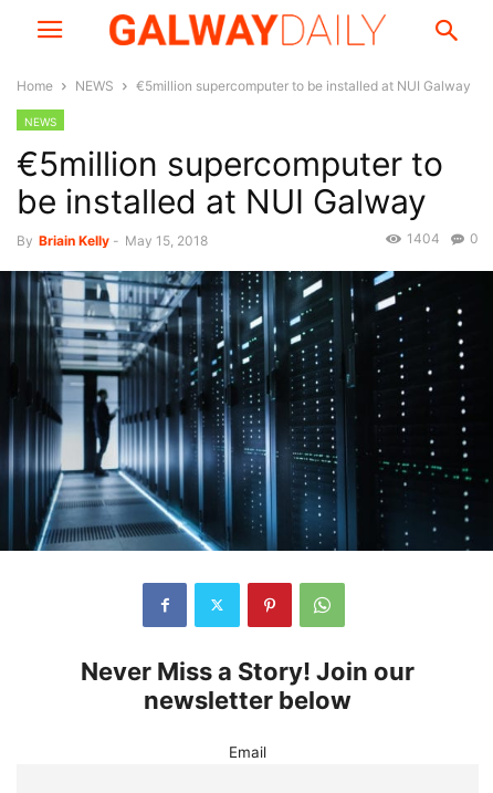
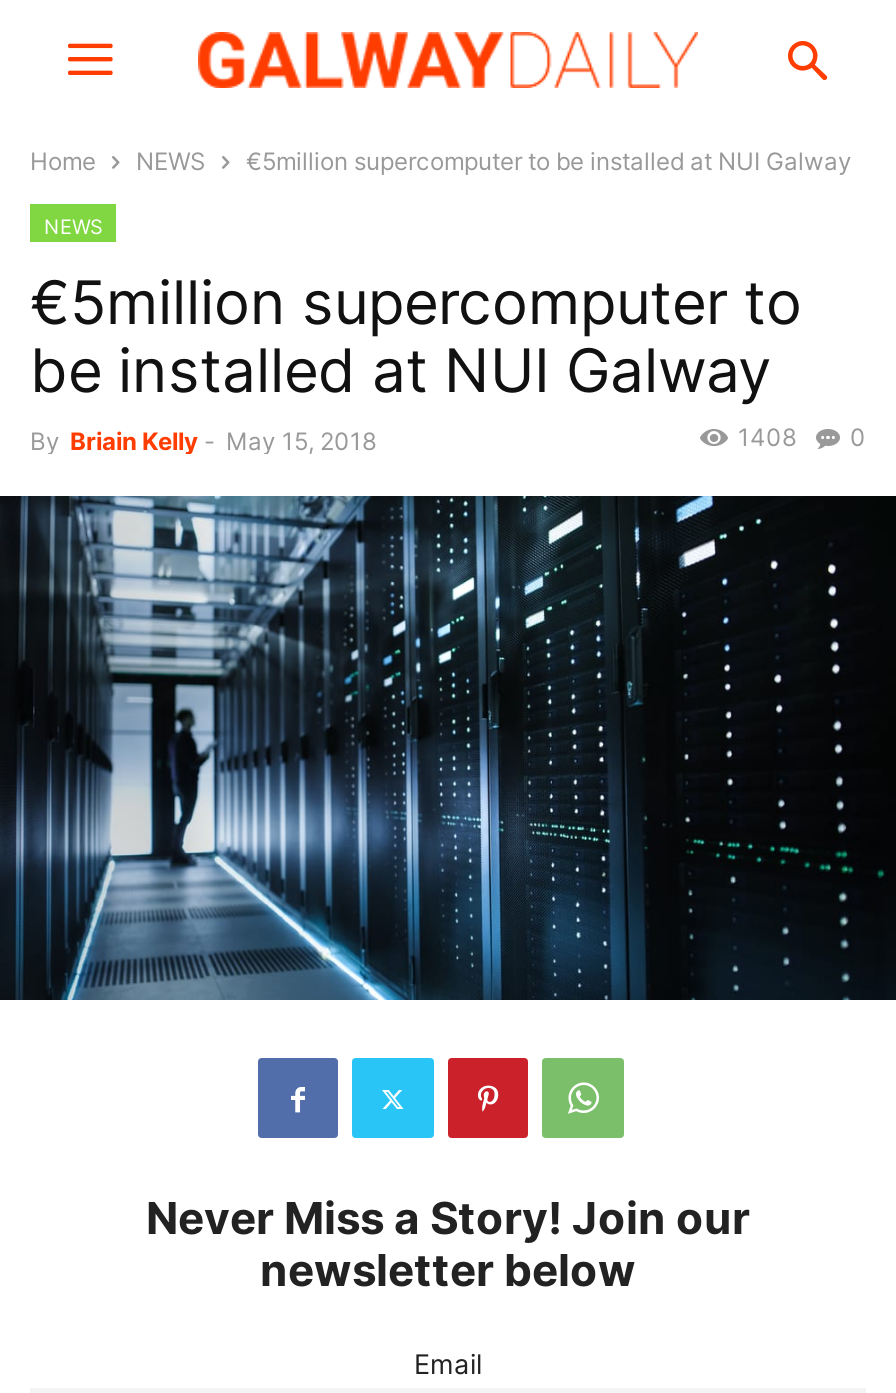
[407,230,479,247] 1404 0 -> [738,422,866,452] 1408 0

